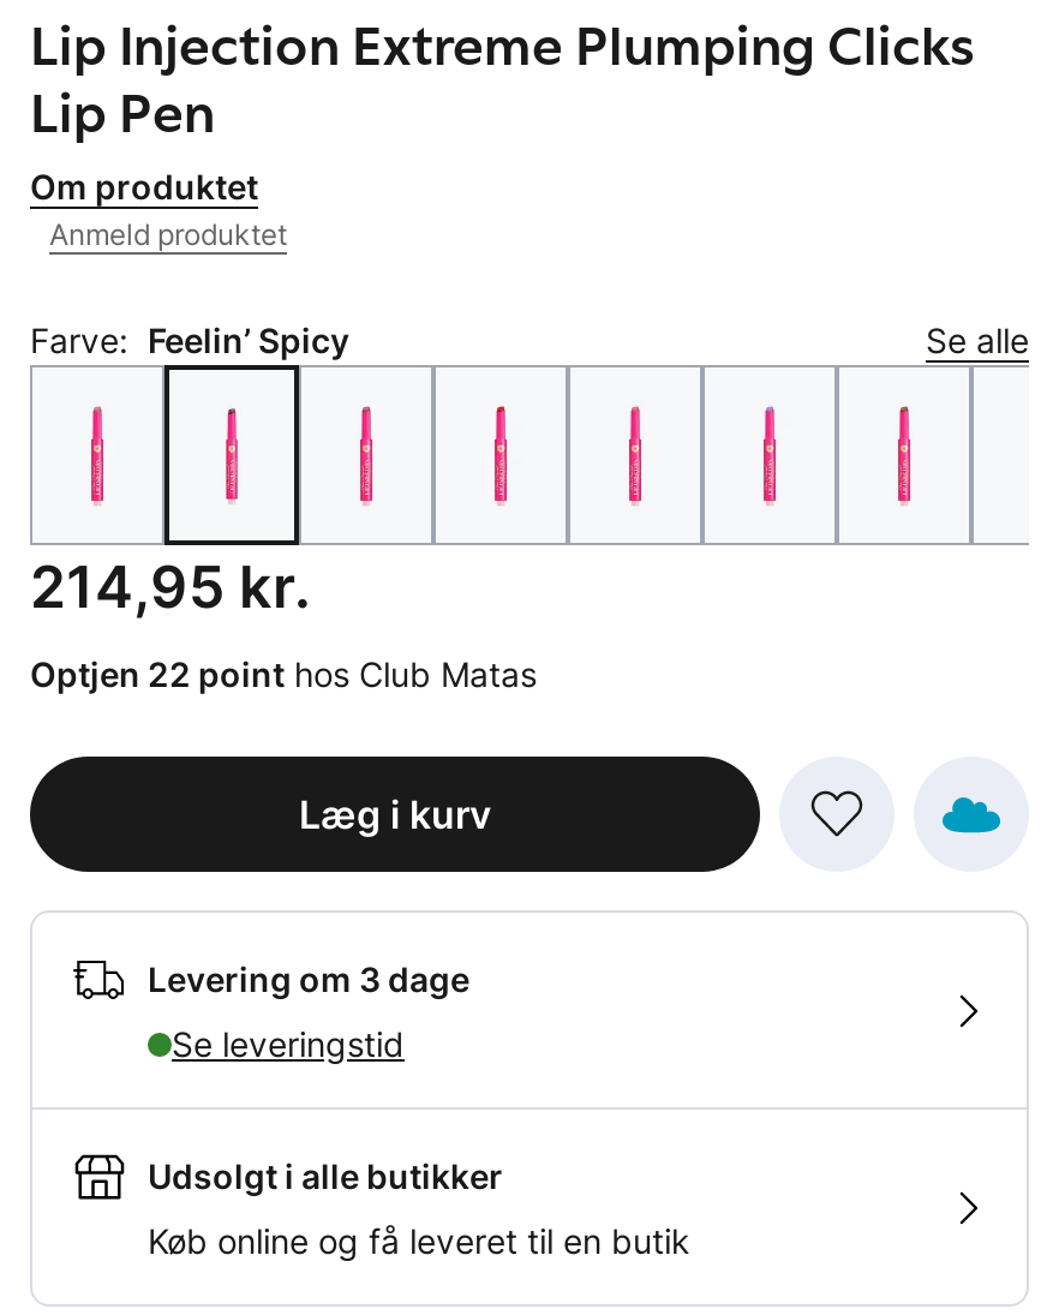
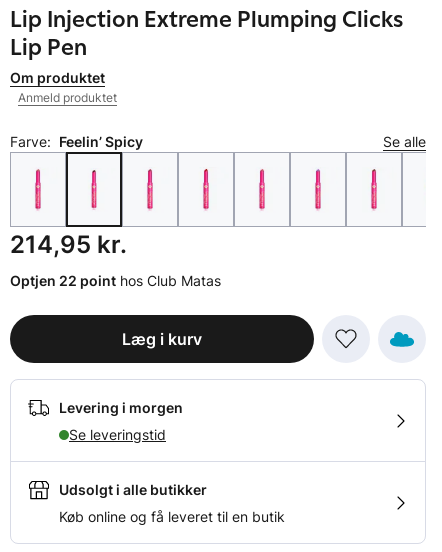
[148,958,469,999] Levering om 3 dage -> [59,399,183,416] Levering i morgen

